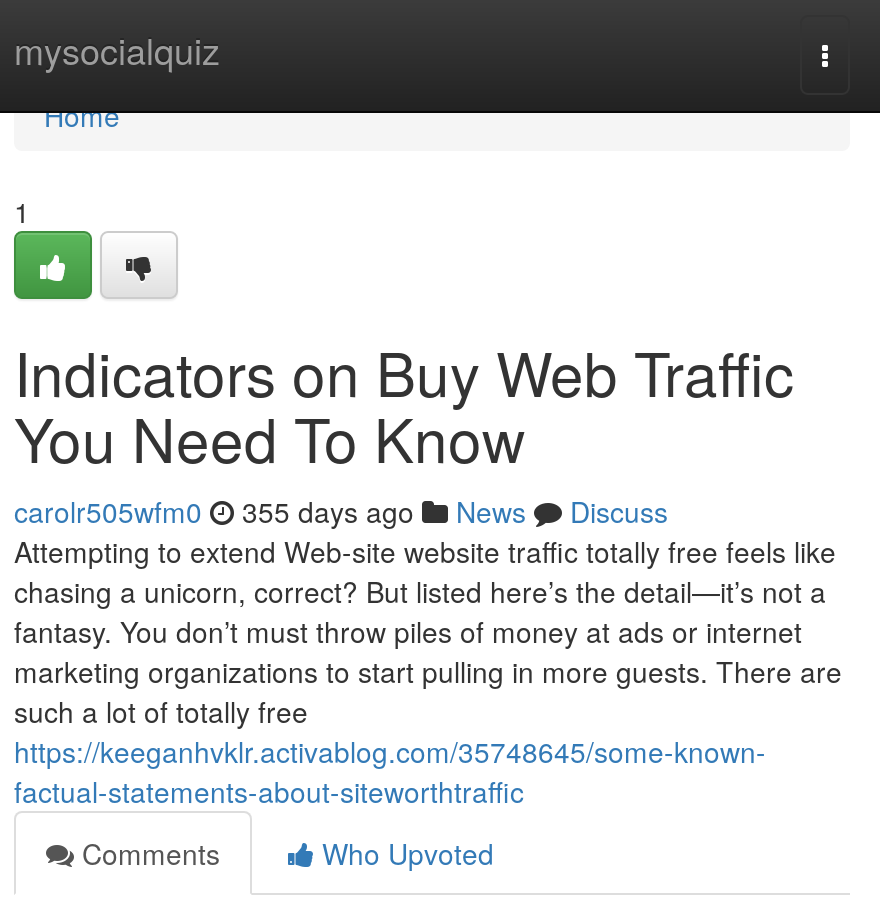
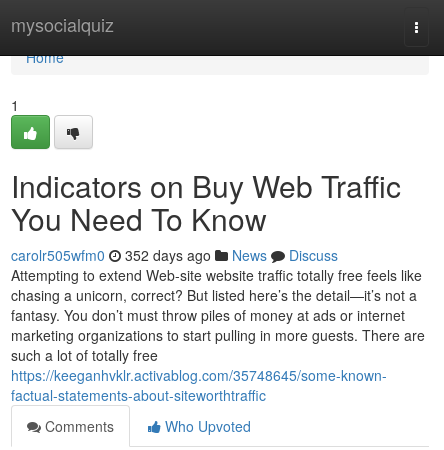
[14,491,668,531] carolr505wfm0 355 days ago News Discuss -> [11,245,338,265] carolr505wfm0 352 days ago News Discuss

